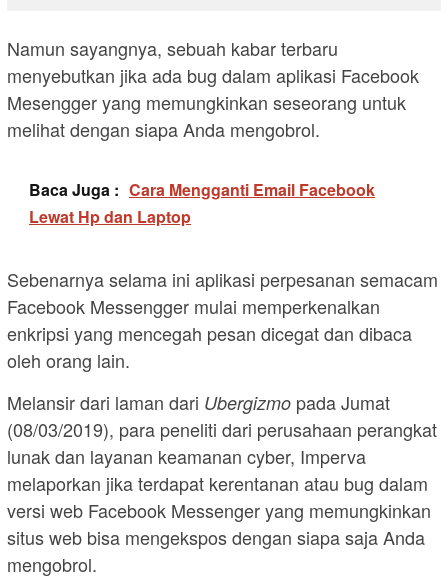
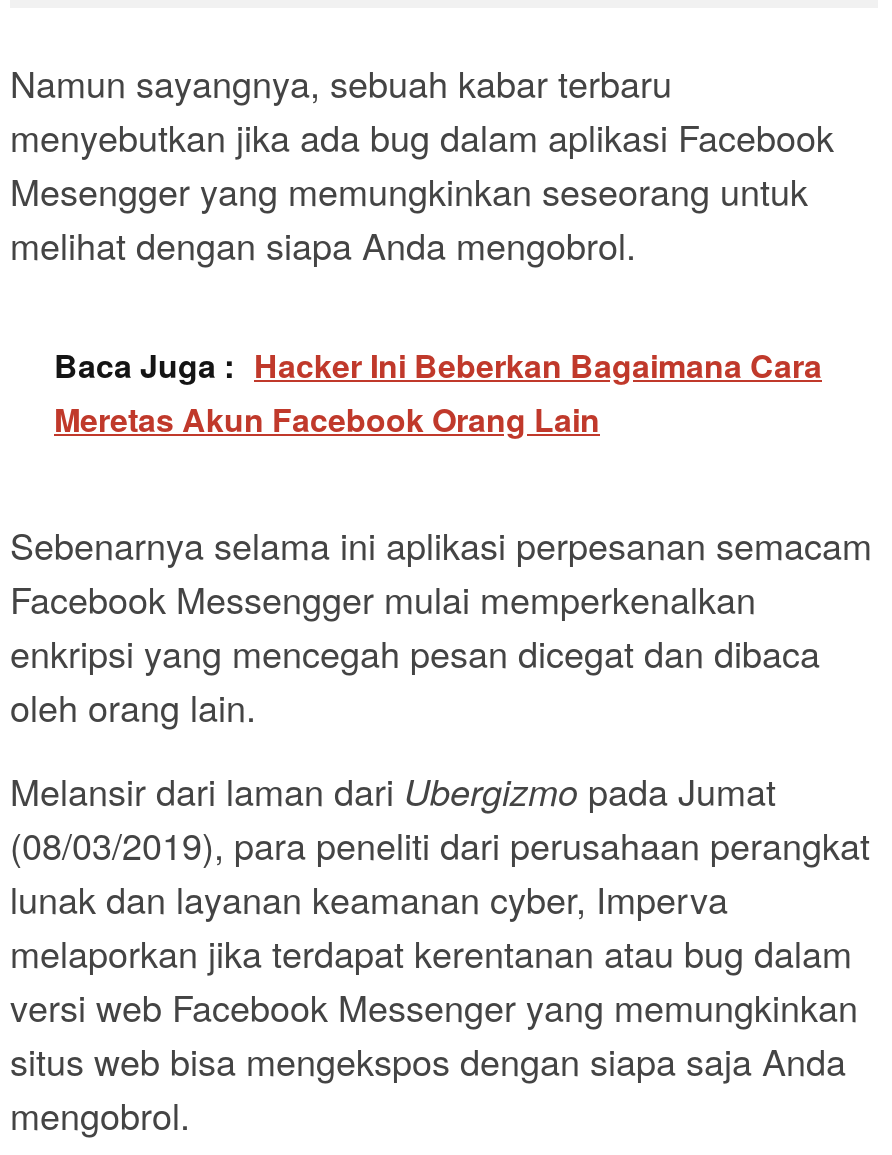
[29,178,375,228] Baca Juga : Cara Mengganti Email Facebook | Lewat Hp dan Laptop -> [54,342,822,442] Baca Juga : Hacker Ini Beberkan Bagaimana Cara | Meretas Akun Facebook Orang Lain

